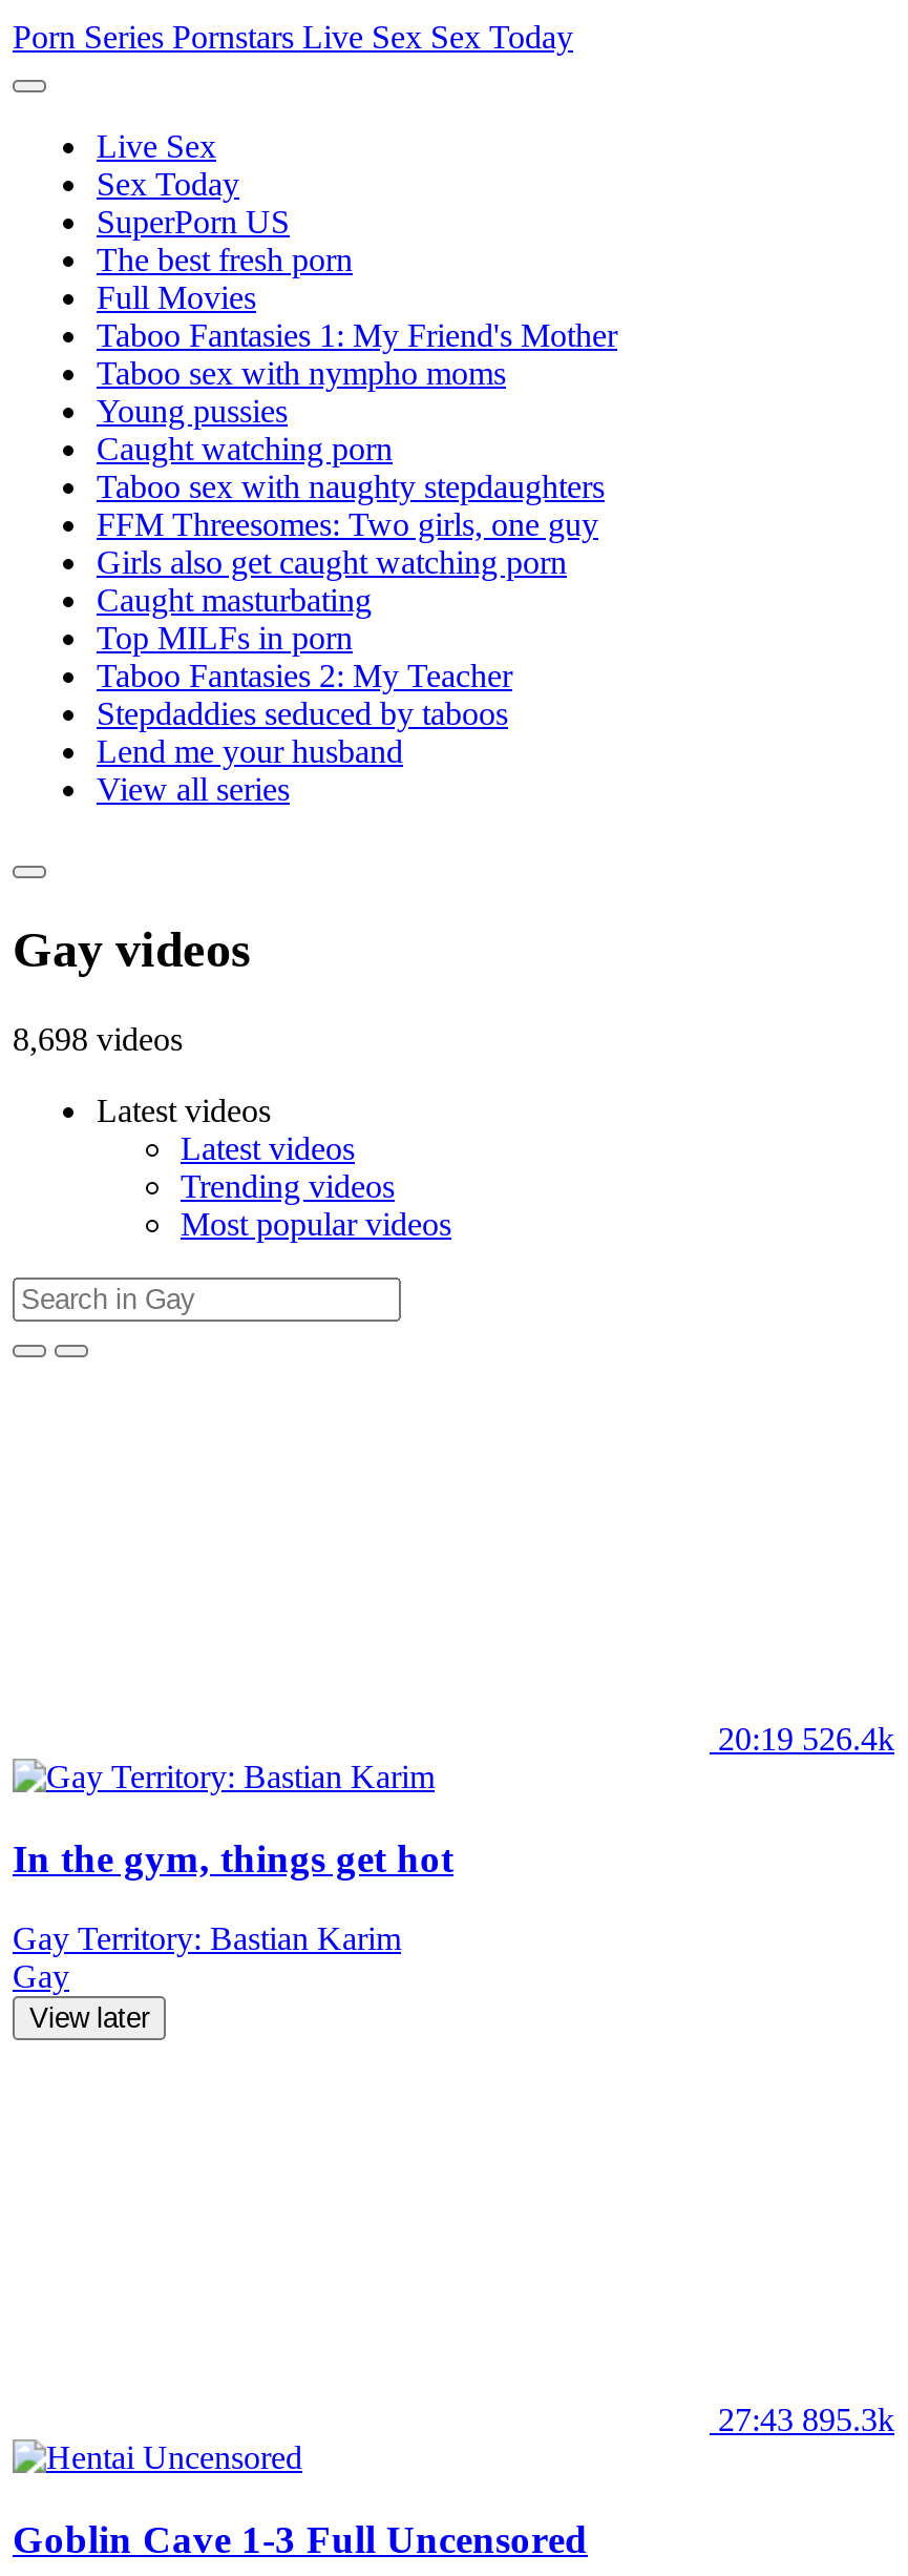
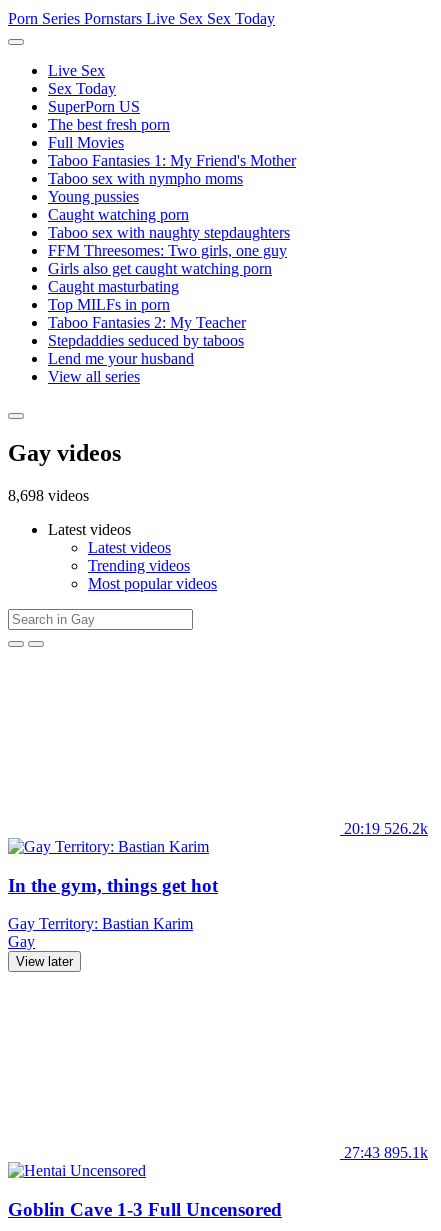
[718,1720,894,1756] 20:19 526.4k -> [344,820,428,837] 20:19 526.2k
[718,2402,894,2438] 27:43 895.3k -> [344,1144,428,1161] 27:43 895.1k

